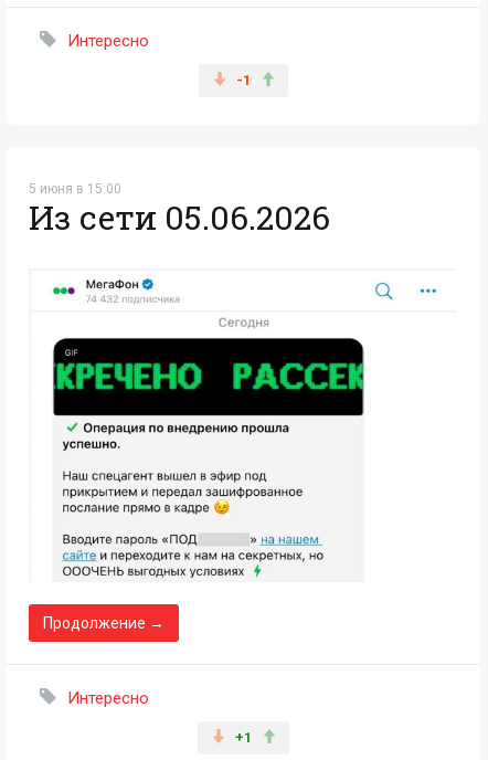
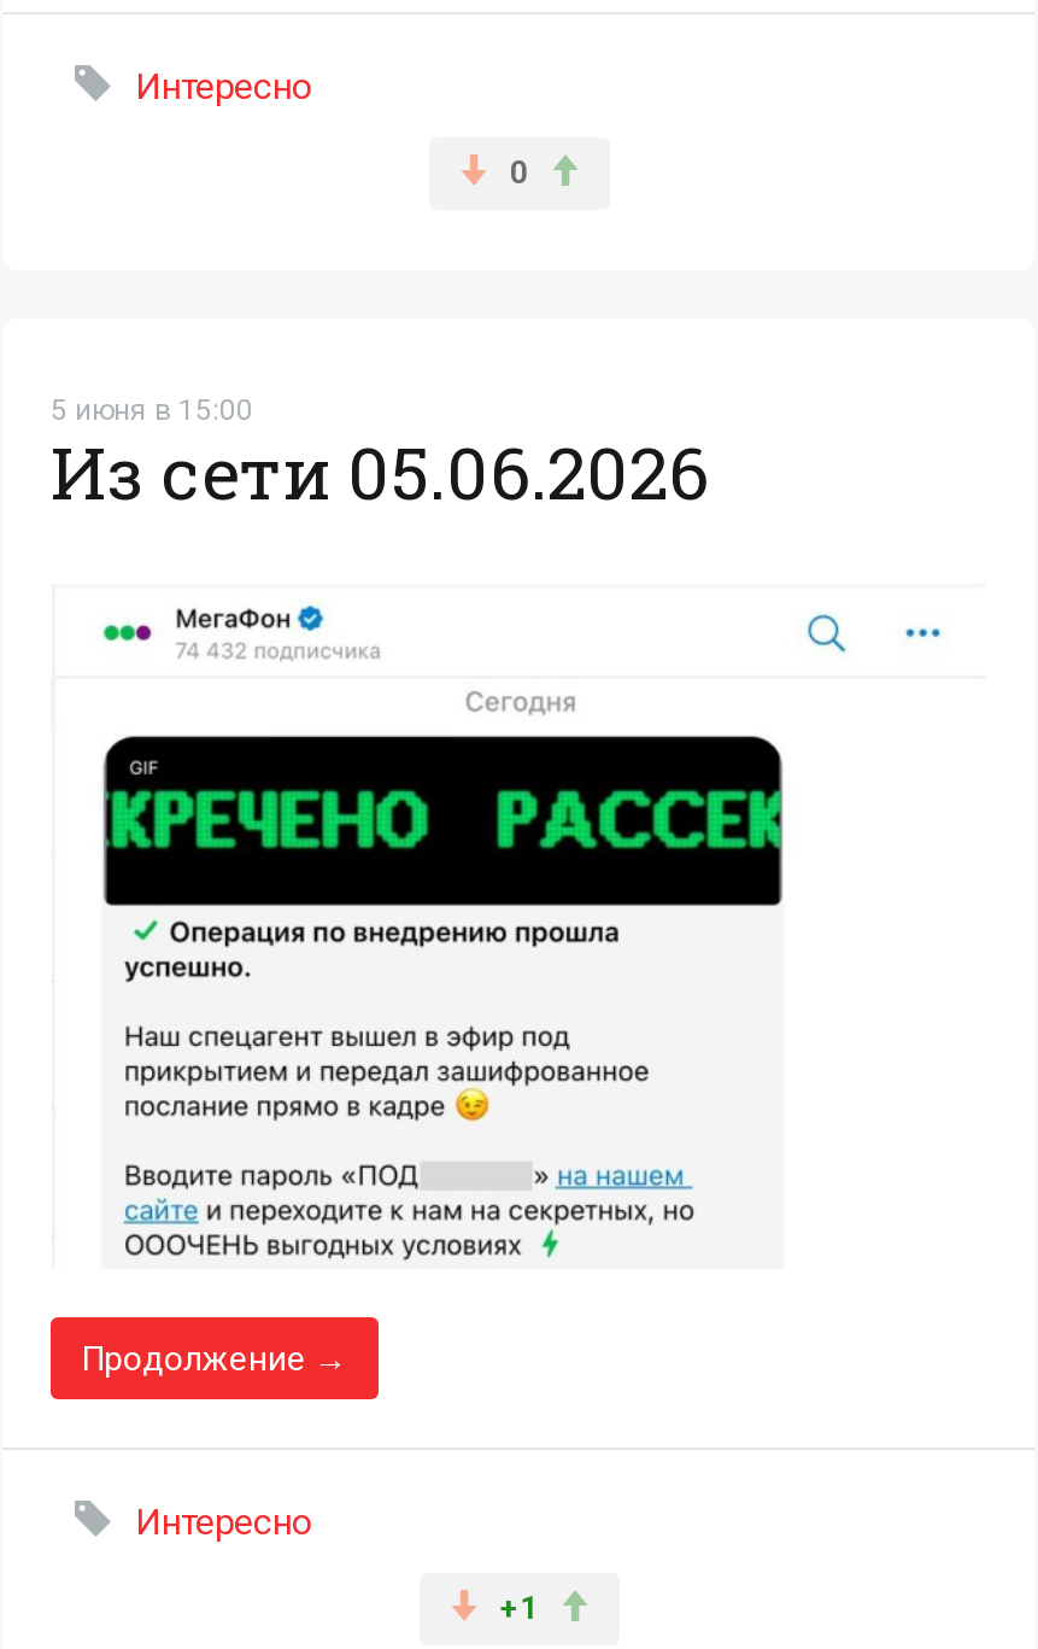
[236,72,250,88] -1 -> [510,154,527,190] 0

